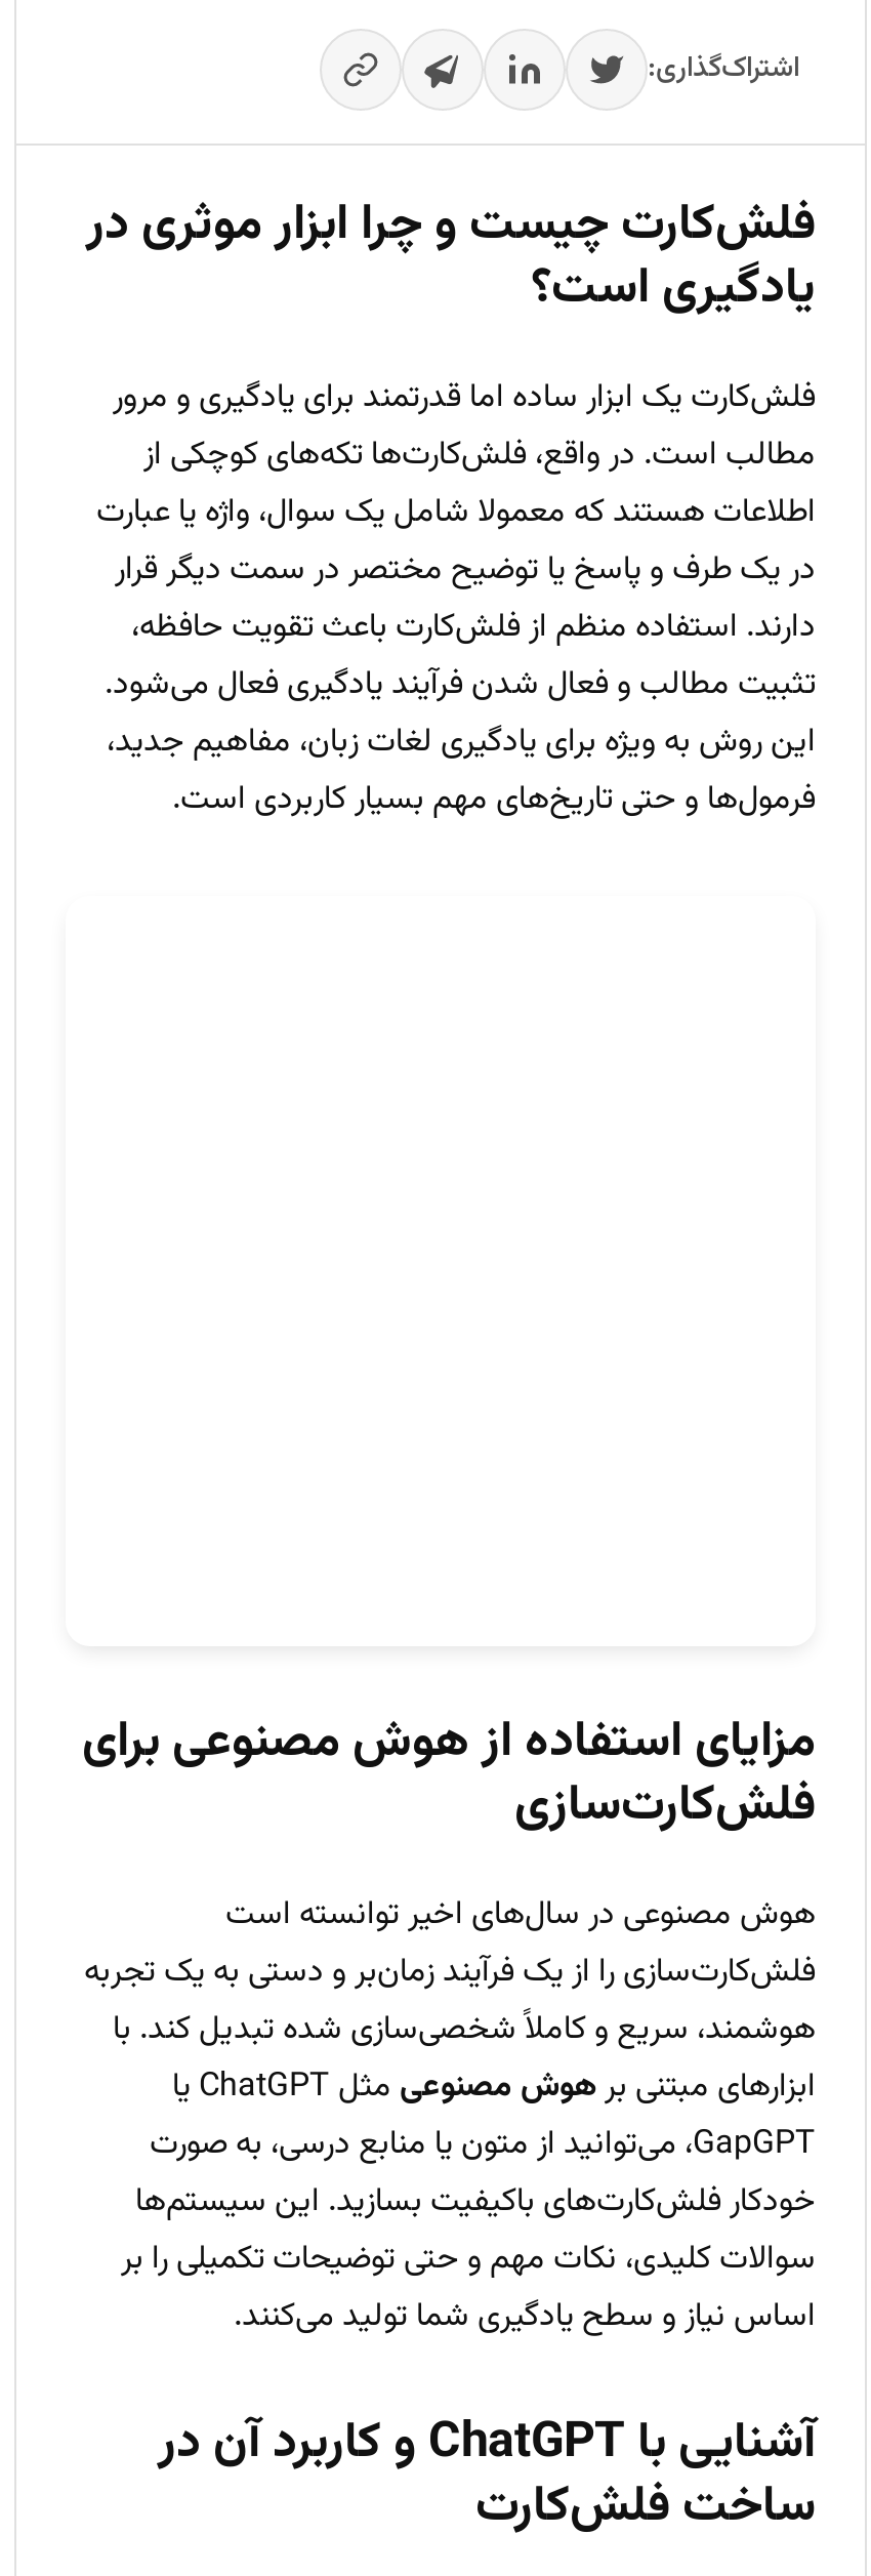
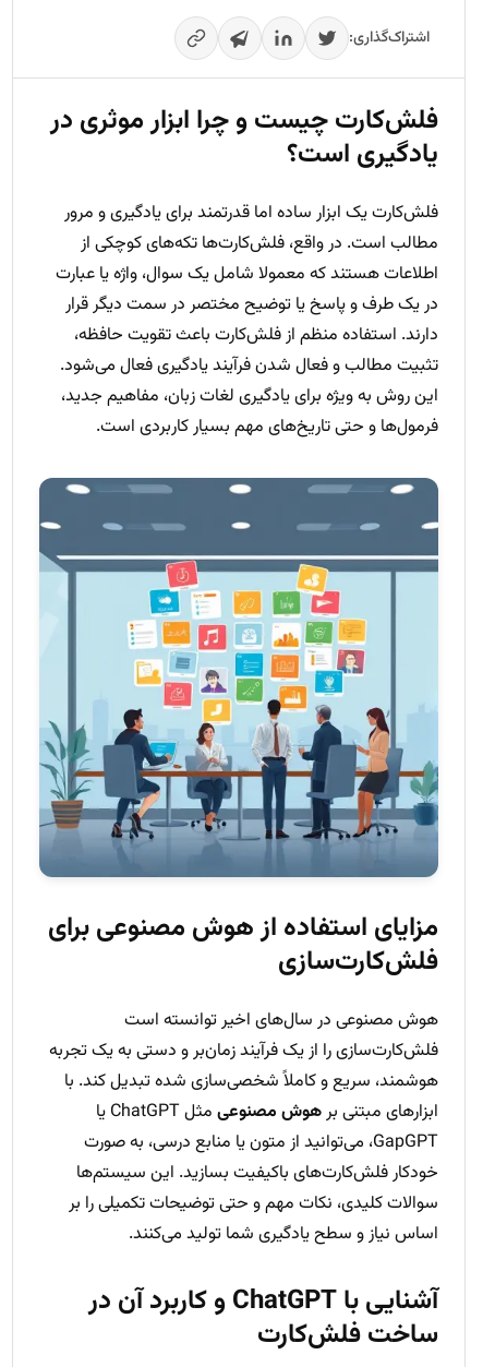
none -> [38,477,439,878] [image]

